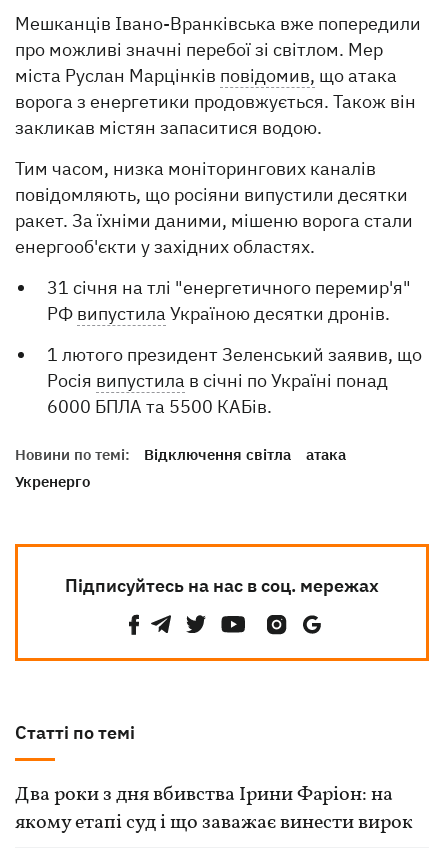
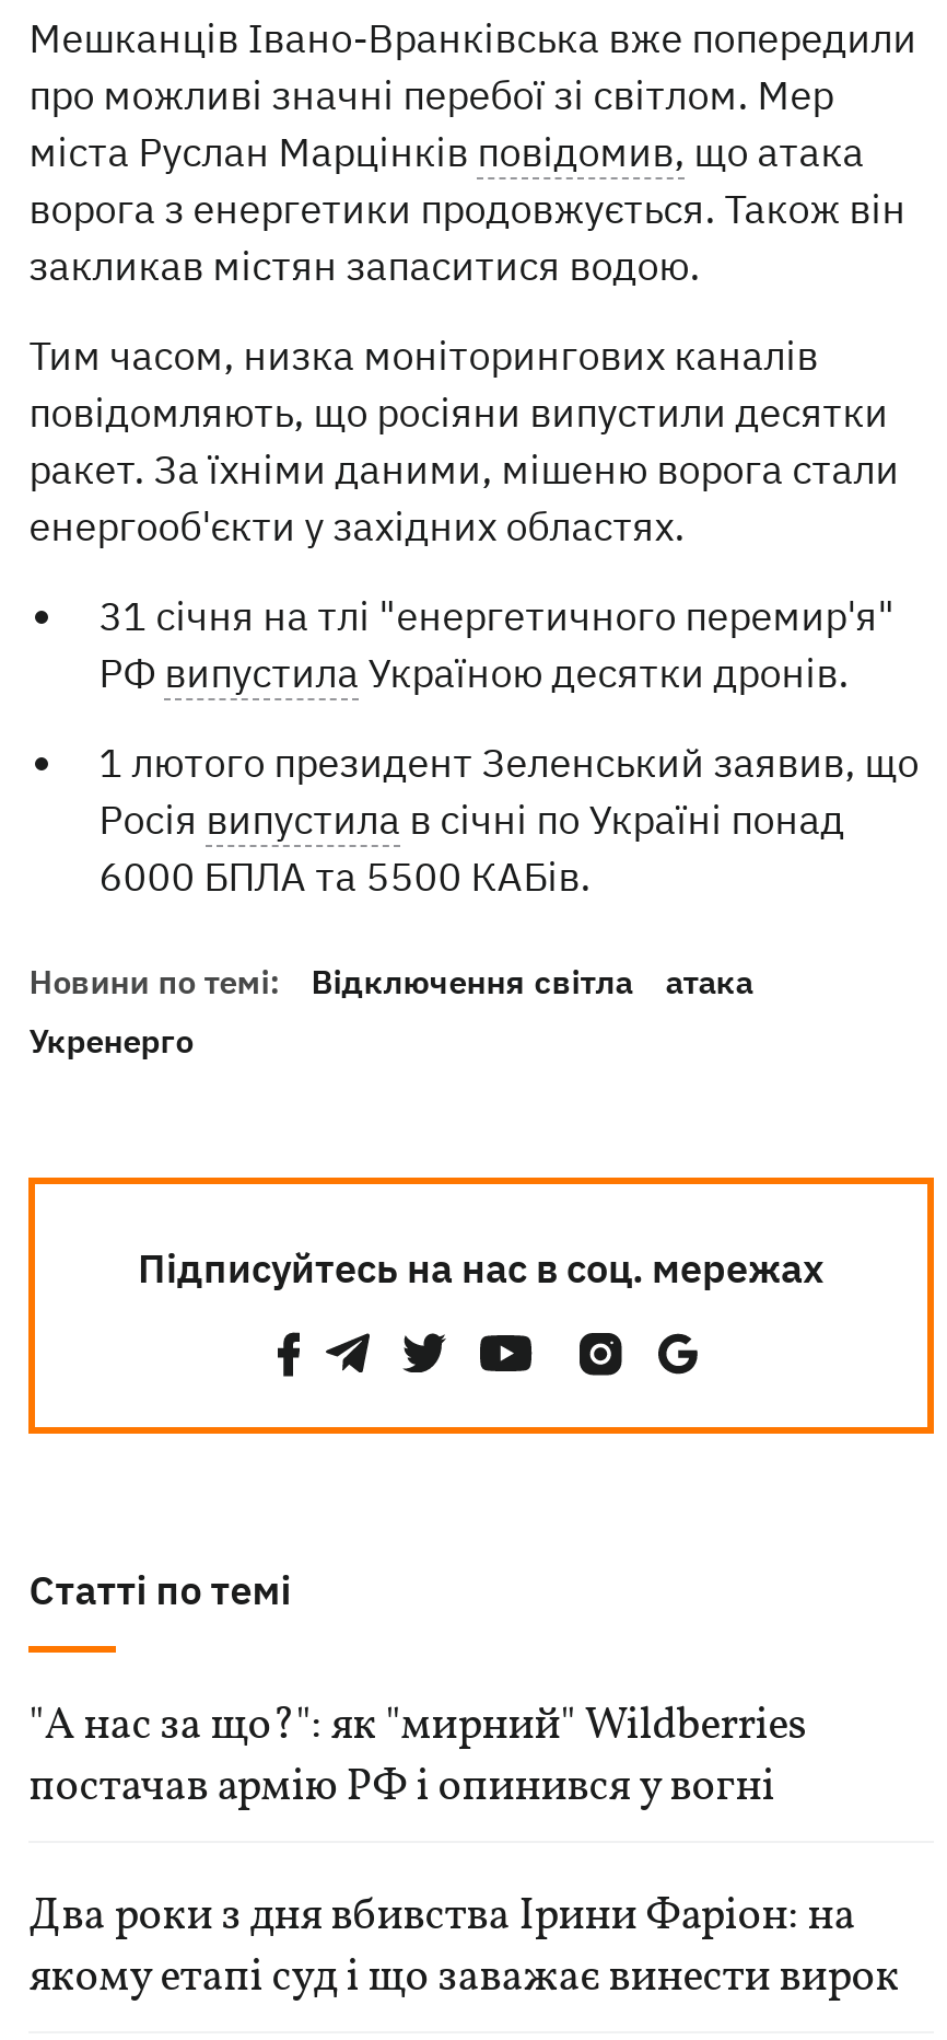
none -> [29,1696,807,1819] "А нас за що?": як "мирний" Wildberries | постачав армію РФ і опинився у вогні

